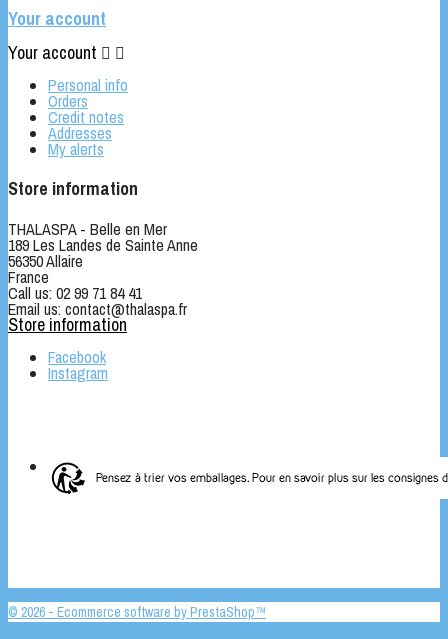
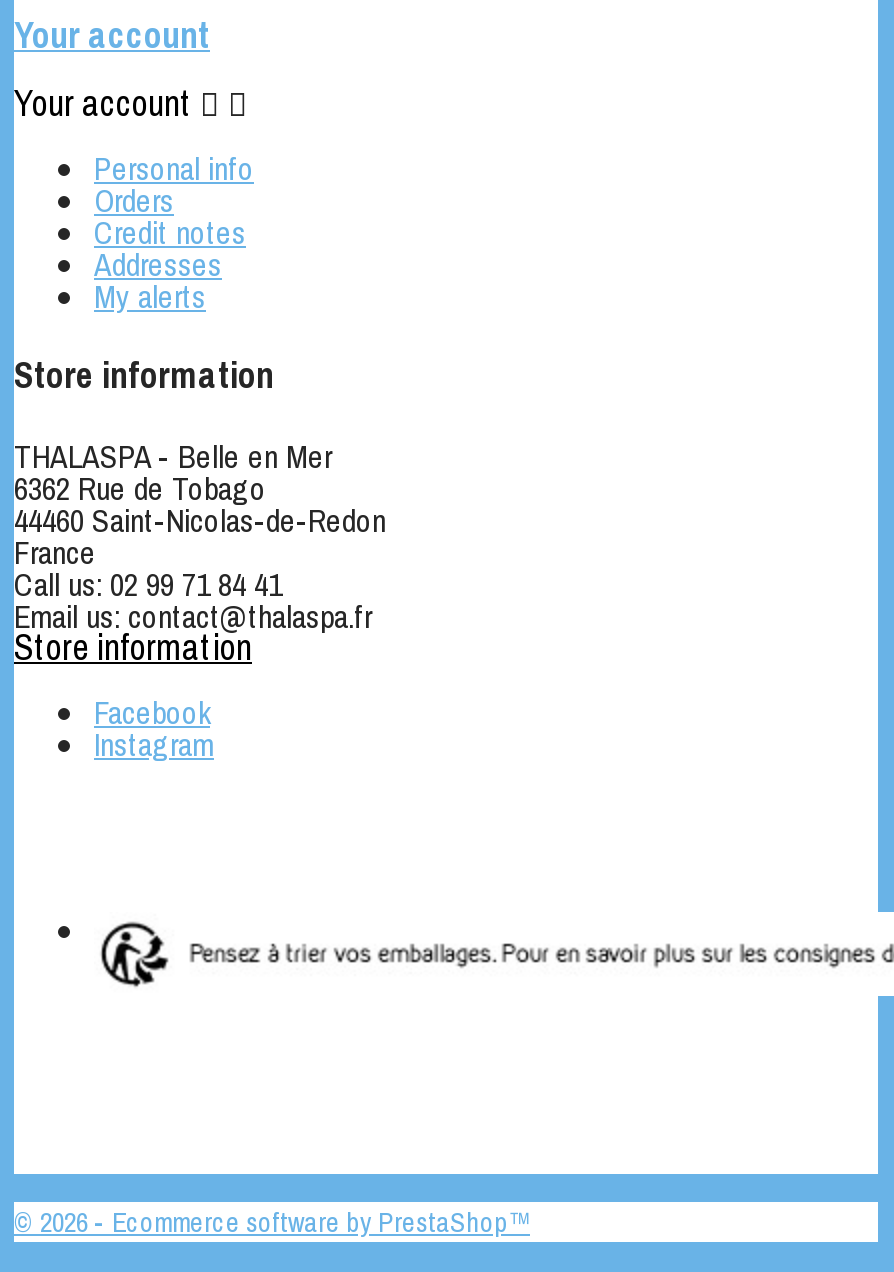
[8,234,198,272] 189 Les Landes de Sainte Anne | 56350 Allaire -> [14,466,386,542] 6362 Rue de Tobago | 44460 Saint-Nicolas-de-Redon

